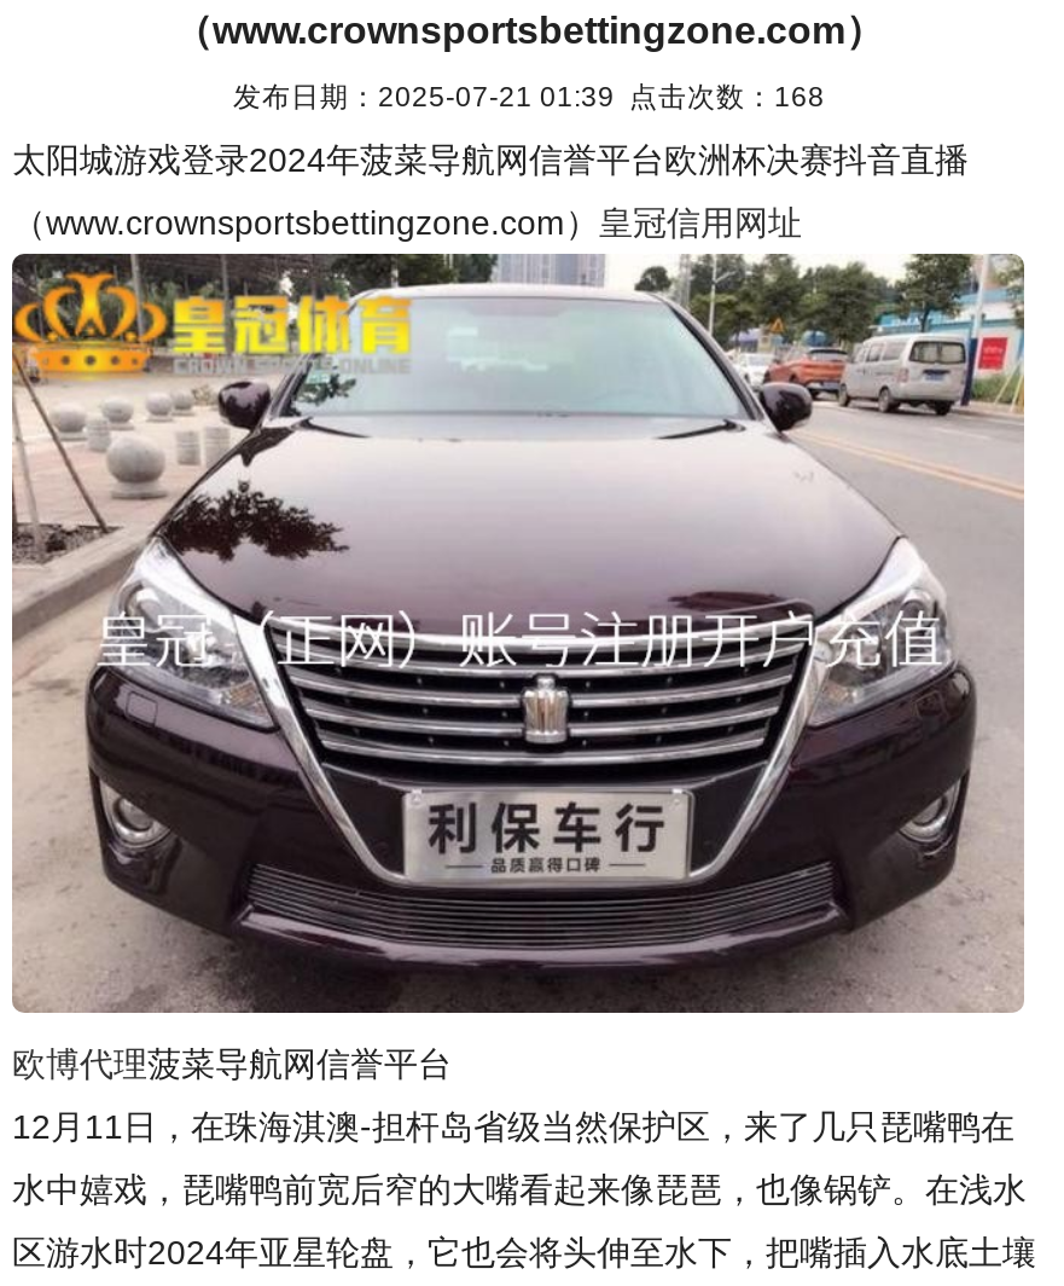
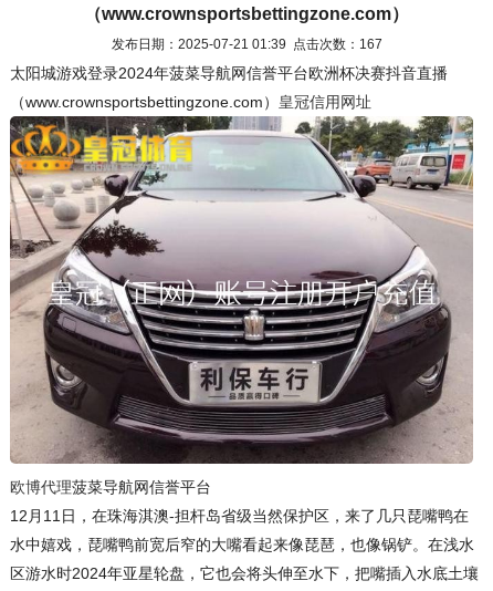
[233,80,825,111] 发布日期：2025-07-21 01:39 点击次数：168 -> [111,37,382,51] 发布日期：2025-07-21 01:39 点击次数：167

